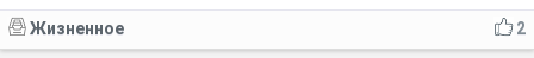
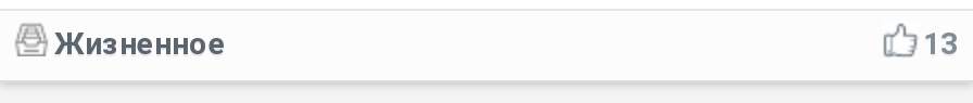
[516,19,526,38] 2 -> [923,26,958,60] 13

